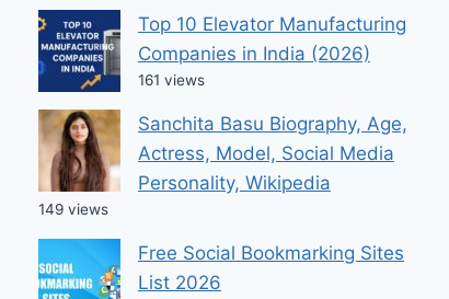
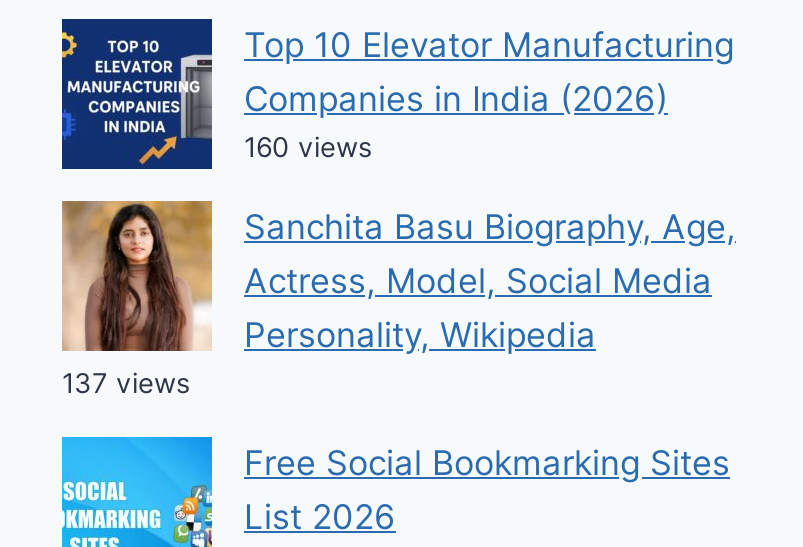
[138,71,205,89] 161 views -> [244,131,372,163] 160 views
[38,201,108,218] 149 views -> [62,367,190,399] 137 views

